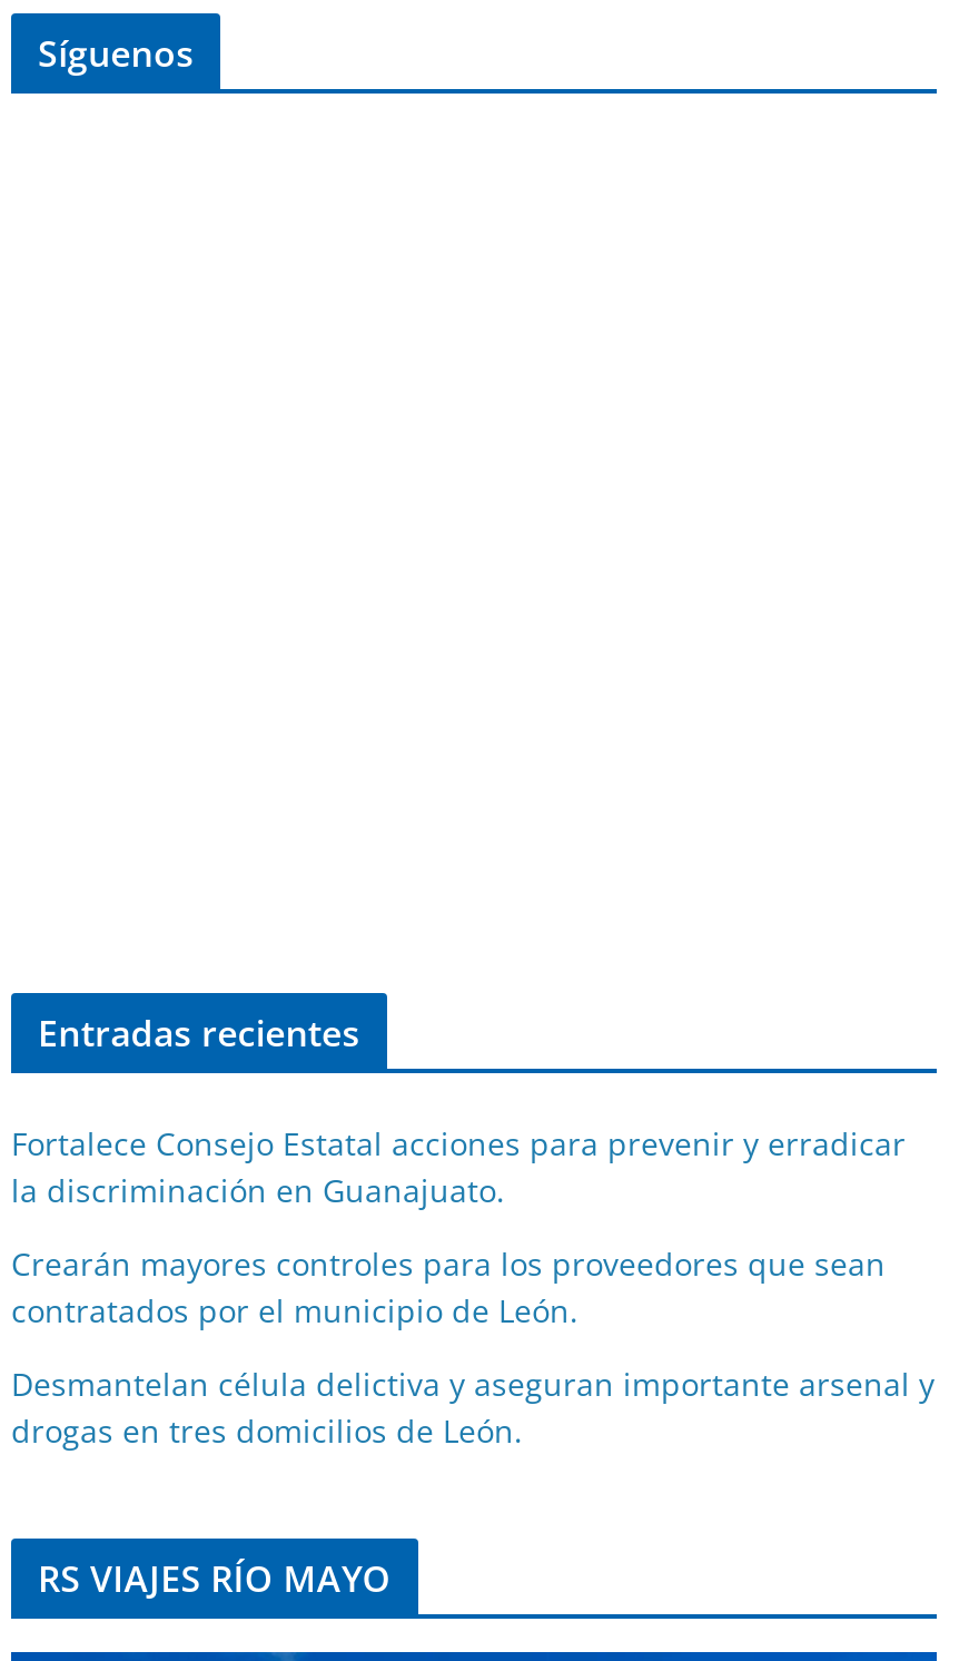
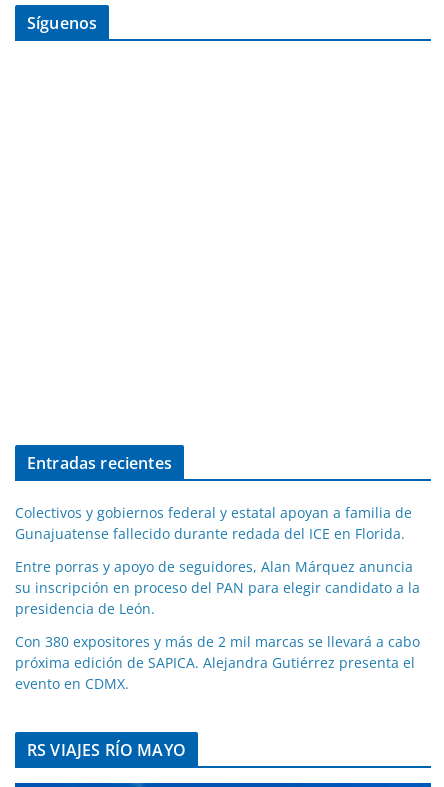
[11,1123,906,1212] Fortalece Consejo Estatal acciones para prevenir y erradicar | la discriminación en Guanajuato. -> [15,503,412,543] Colectivos y gobiernos federal y estatal apoyan a familia de | Gunajuatense fallecido durante redada del ICE en Florida.
[11,1243,886,1332] Crearán mayores controles para los proveedores que sean | contratados por el municipio de León. -> [15,557,420,618] Entre porras y apoyo de seguidores, Alan Márquez anuncia | su inscripción en proceso del PAN para elegir candidato a la | presidencia de León.
[11,1364,935,1453] Desmantelan célula delictiva y aseguran importante arsenal y | drogas en tres domicilios de León. -> [15,632,420,693] Con 380 expositores y más de 2 mil marcas se llevará a cabo | próxima edición de SAPICA. Alejandra Gutiérrez presenta el | evento en CDMX.

